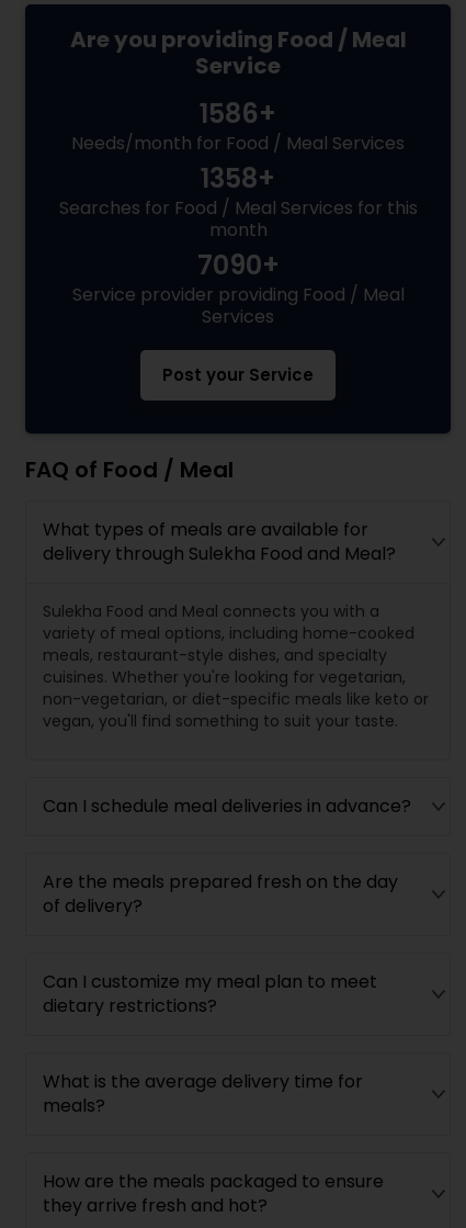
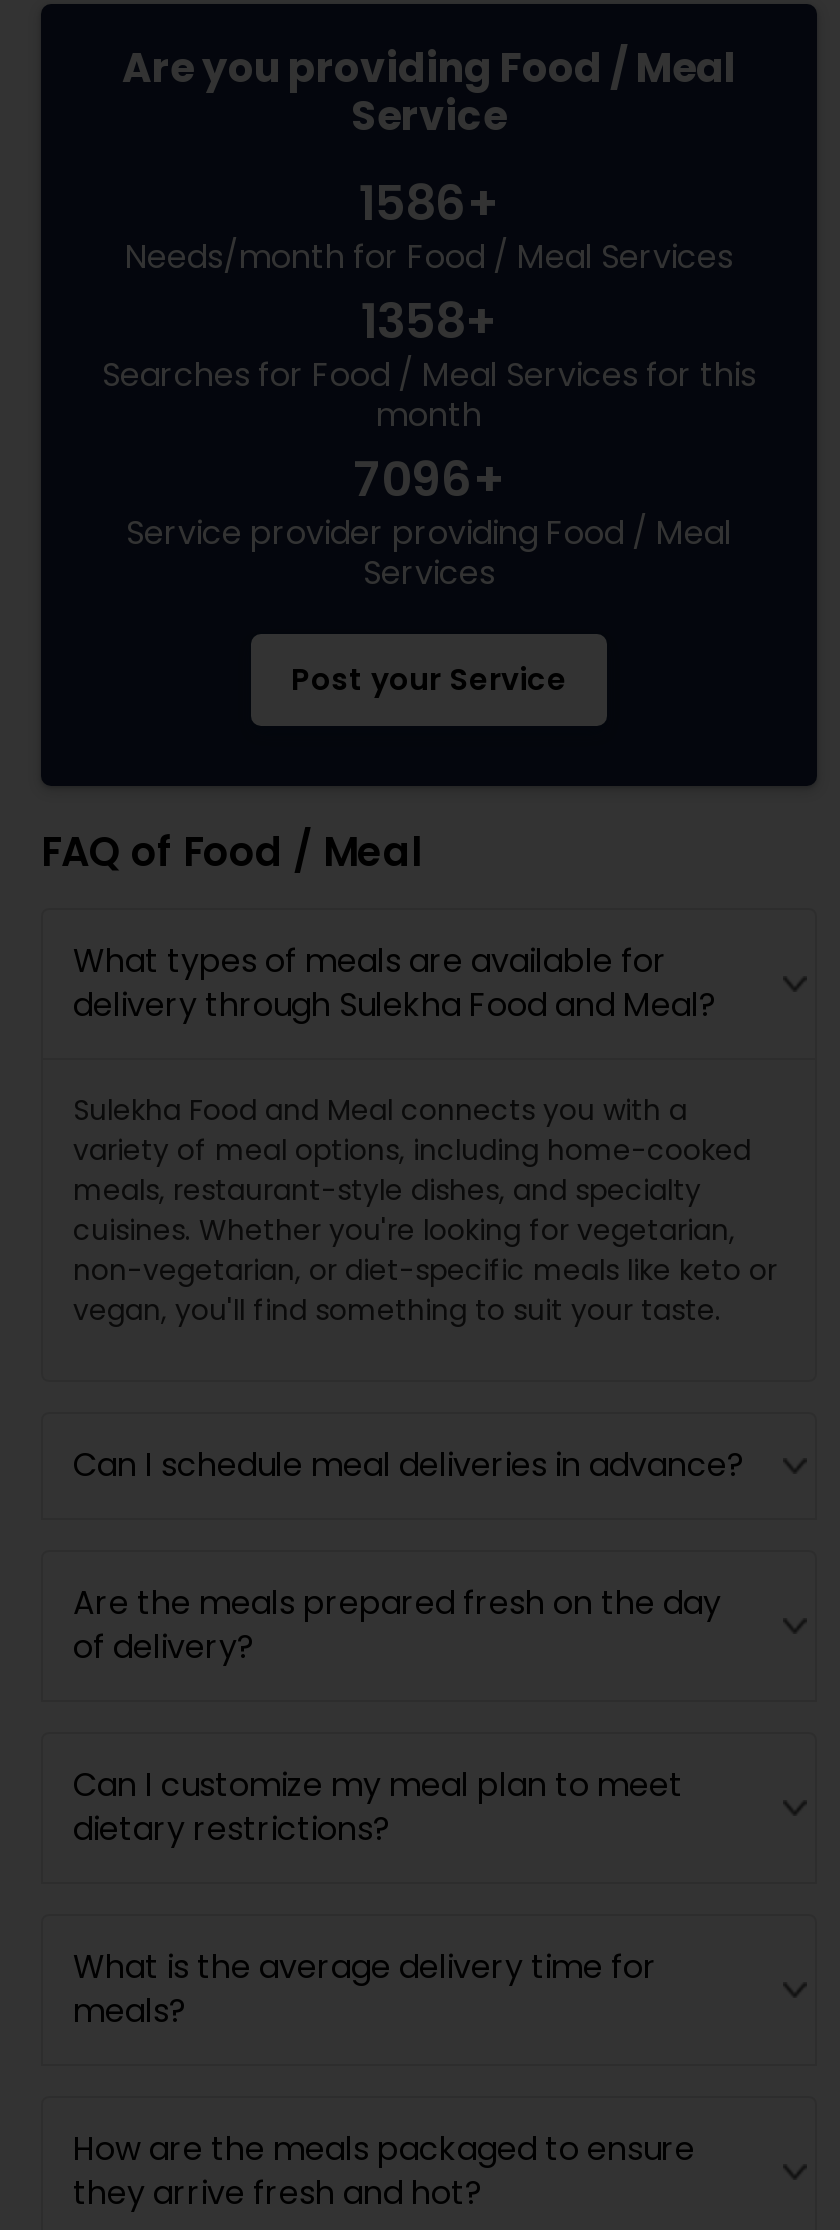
[197,247,279,283] 7090+ -> [353,446,505,512] 7096+

